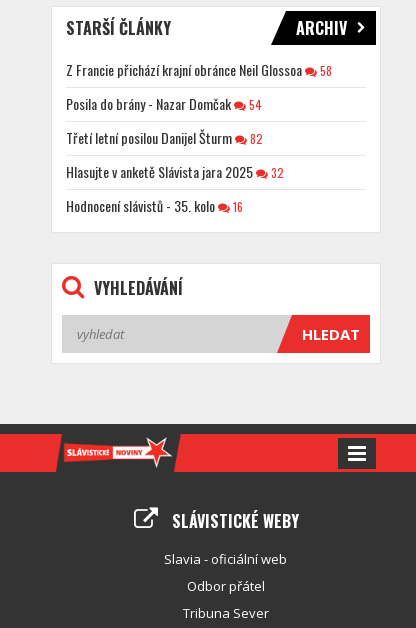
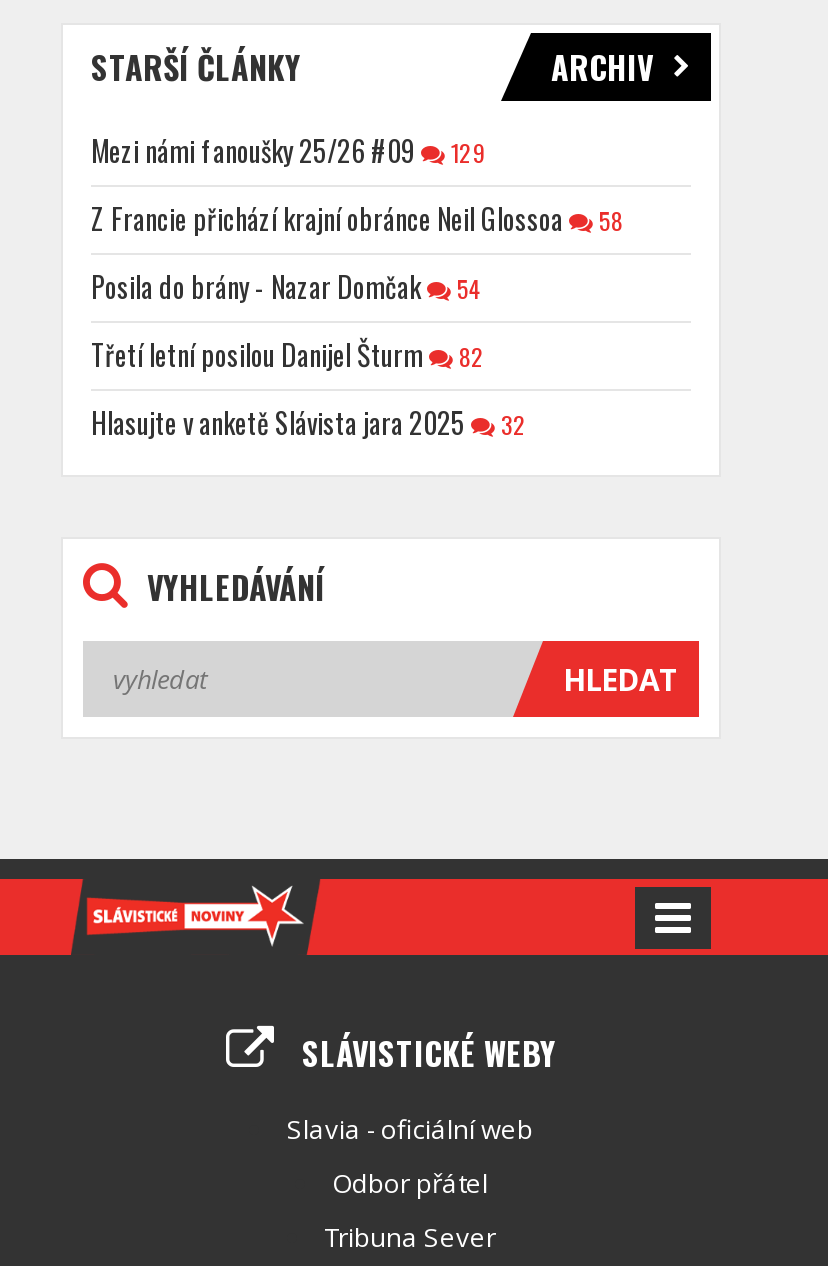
none -> [91,129,485,171] Mezi námi fanoušky 25/26 #09 | 129
moved [66,59,332,182] -> [91,197,623,443]: Z Francie přichází krajní obránce Neil Glossoa | 58 | Posila do brány - Nazar Domčak | 54 | Třetí letní posilou Danijel Šturm | 82 | Hlasujte v anketě Slávista jara 2025 | 32
[66,195,243,216] Hodnocení slávistů - 35. kolo | 16 -> none

